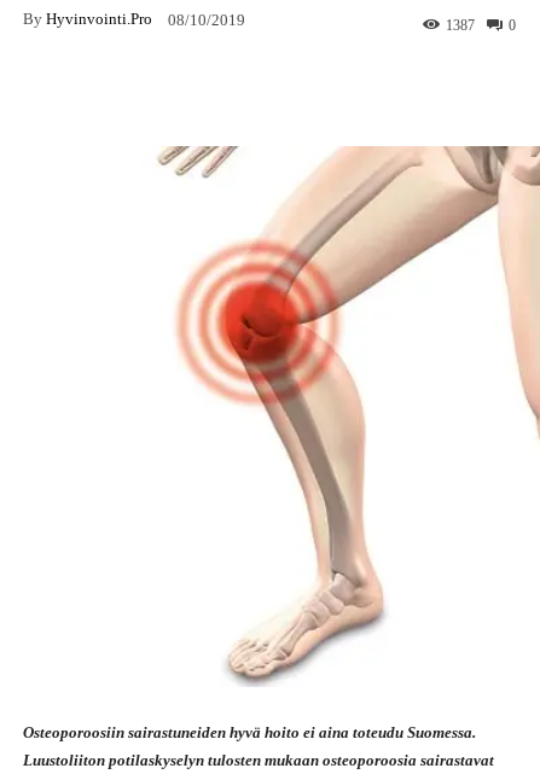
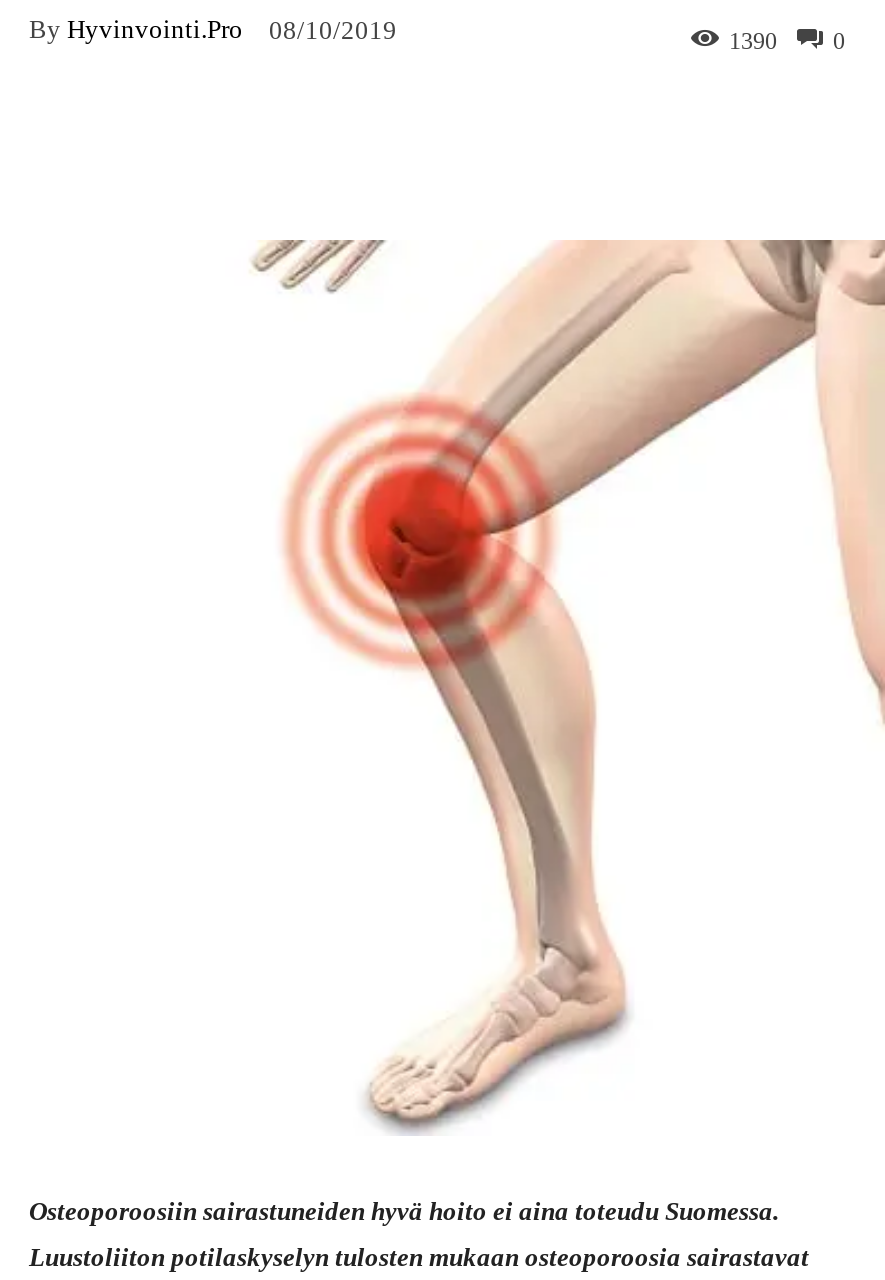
[446,17,516,34] 1387 0 -> [729,26,845,54] 1390 0

